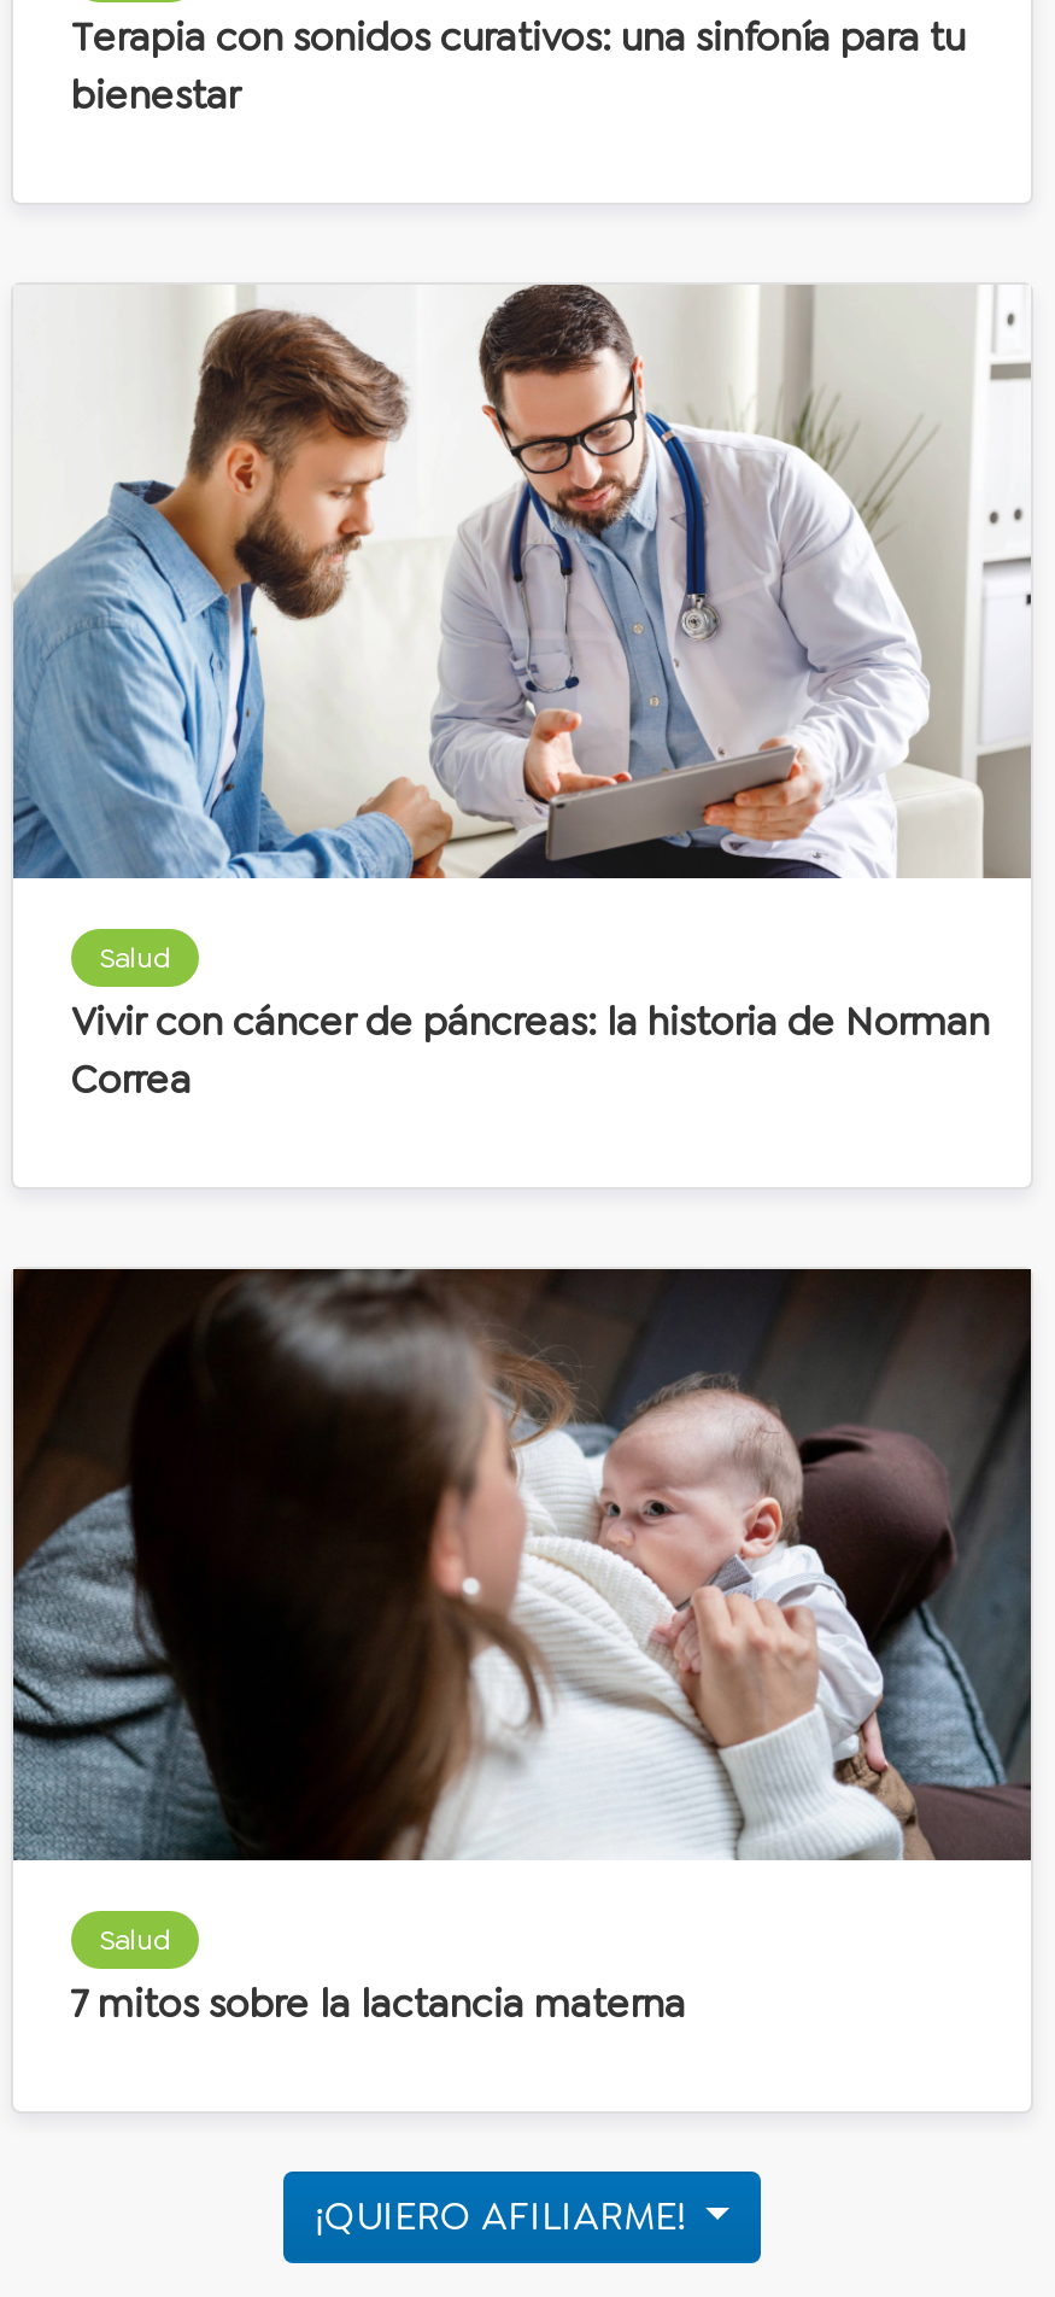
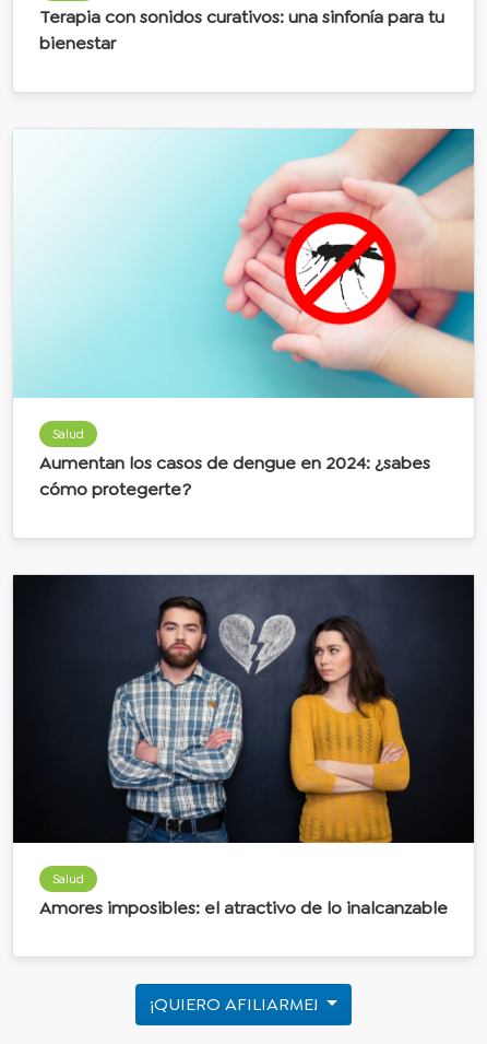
[11,282,1031,881] [image] -> [13,128,475,399] [image]
[71,995,990,1104] Vivir con cáncer de páncreas: la historia de Norman | Correa -> [39,451,430,500] Aumentan los casos de dengue en 2024: ¿sabes | cómo protegerte?
[11,1269,1031,1863] [image] -> [13,575,474,844] [image]
[71,1979,686,2029] 7 mitos sobre la lactancia materna -> [39,897,448,919] Amores imposibles: el atractivo de lo inalcanzable

